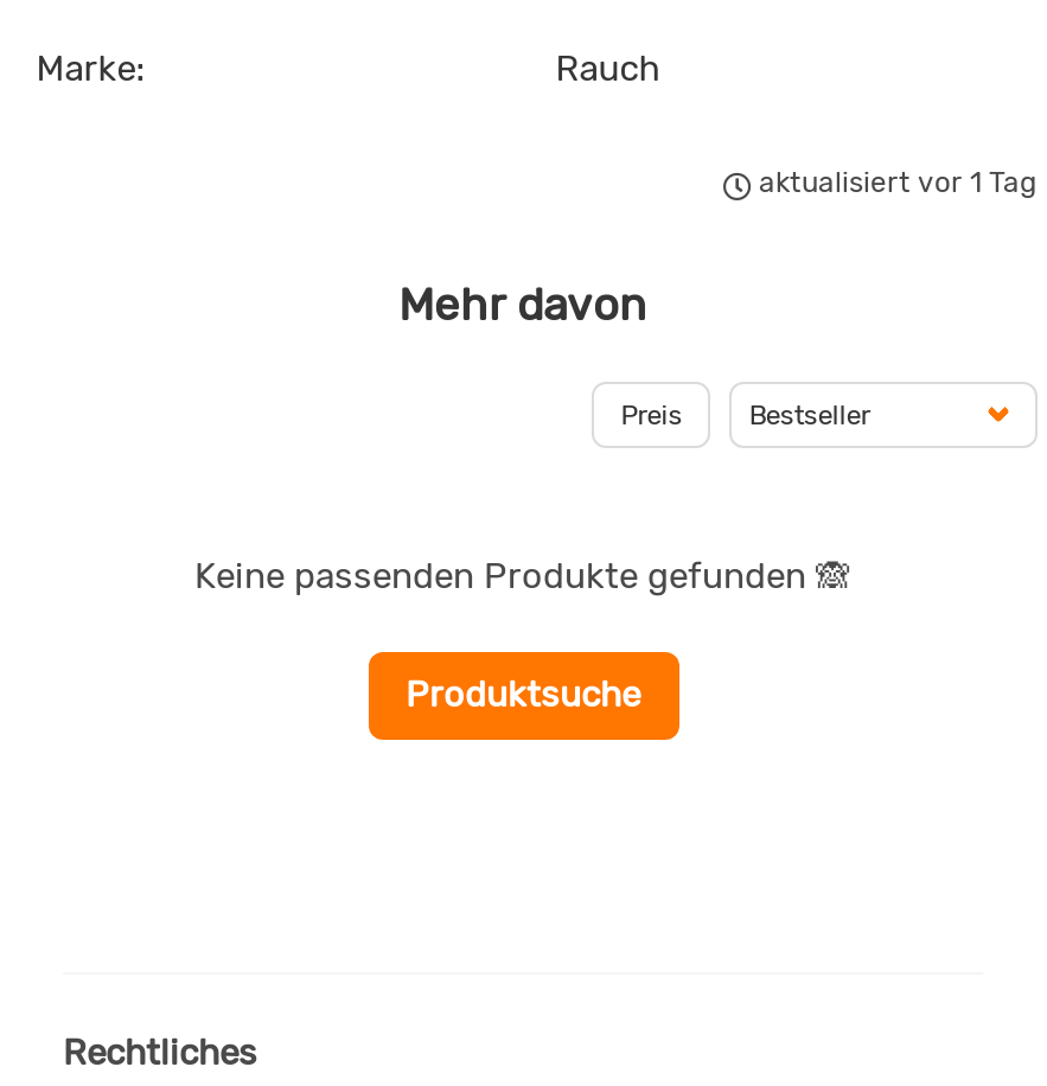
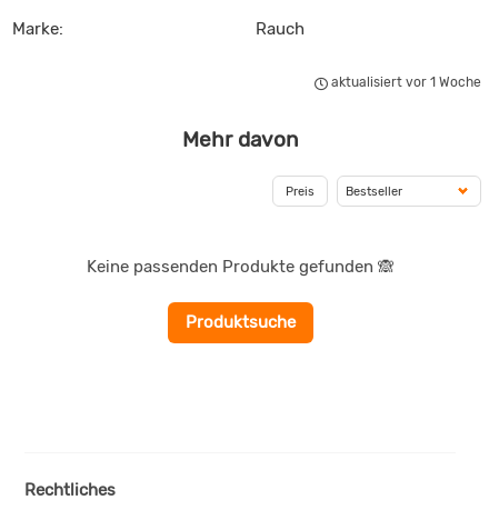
[759,165,1036,198] aktualisiert vor 1 Tag -> [331,74,481,89] aktualisiert vor 1 Woche

